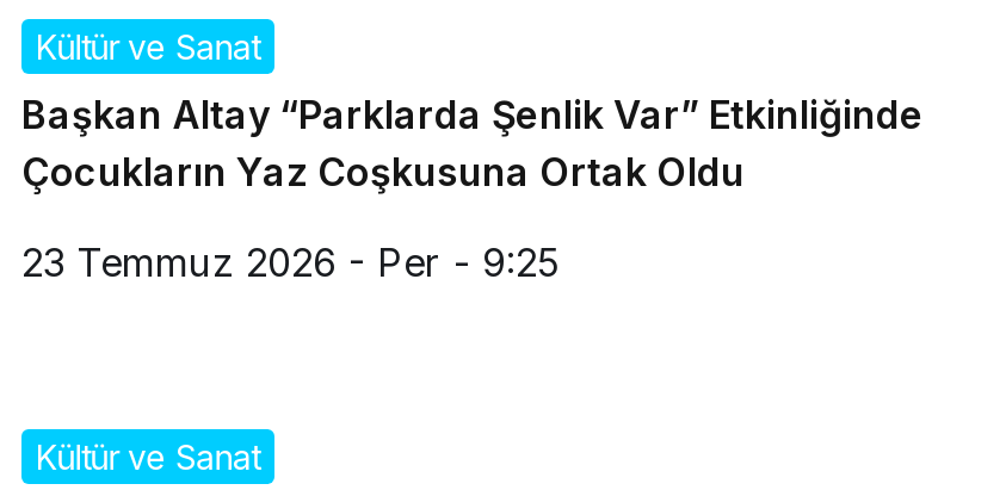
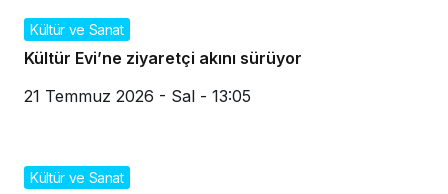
[21,89,924,194] Başkan Altay “Parklarda Şenlik Var” Etkinliğinde | Çocukların Yaz Coşkusuna Ortak Oldu -> [24,48,302,68] Kültür Evi’ne ziyaretçi akını sürüyor
[21,237,558,284] 23 Temmuz 2026 - Per - 9:25 -> [24,86,251,106] 21 Temmuz 2026 - Sal - 13:05

